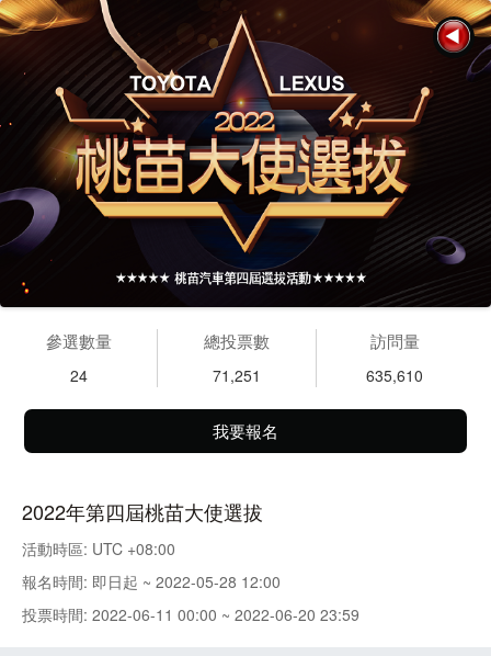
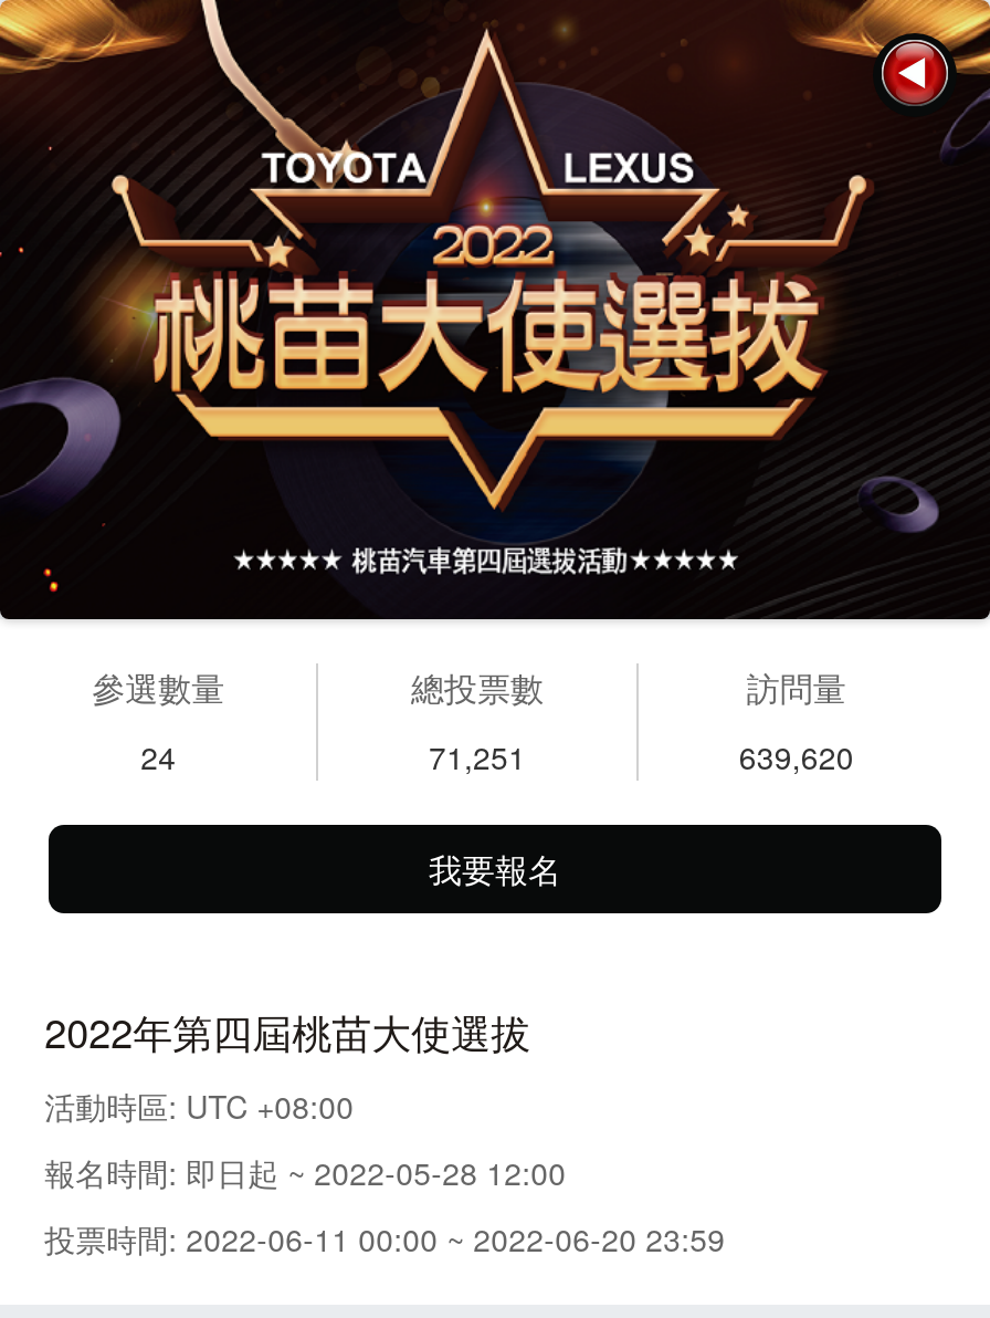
[366,364,423,386] 635,610 -> [739,734,854,778] 639,620

